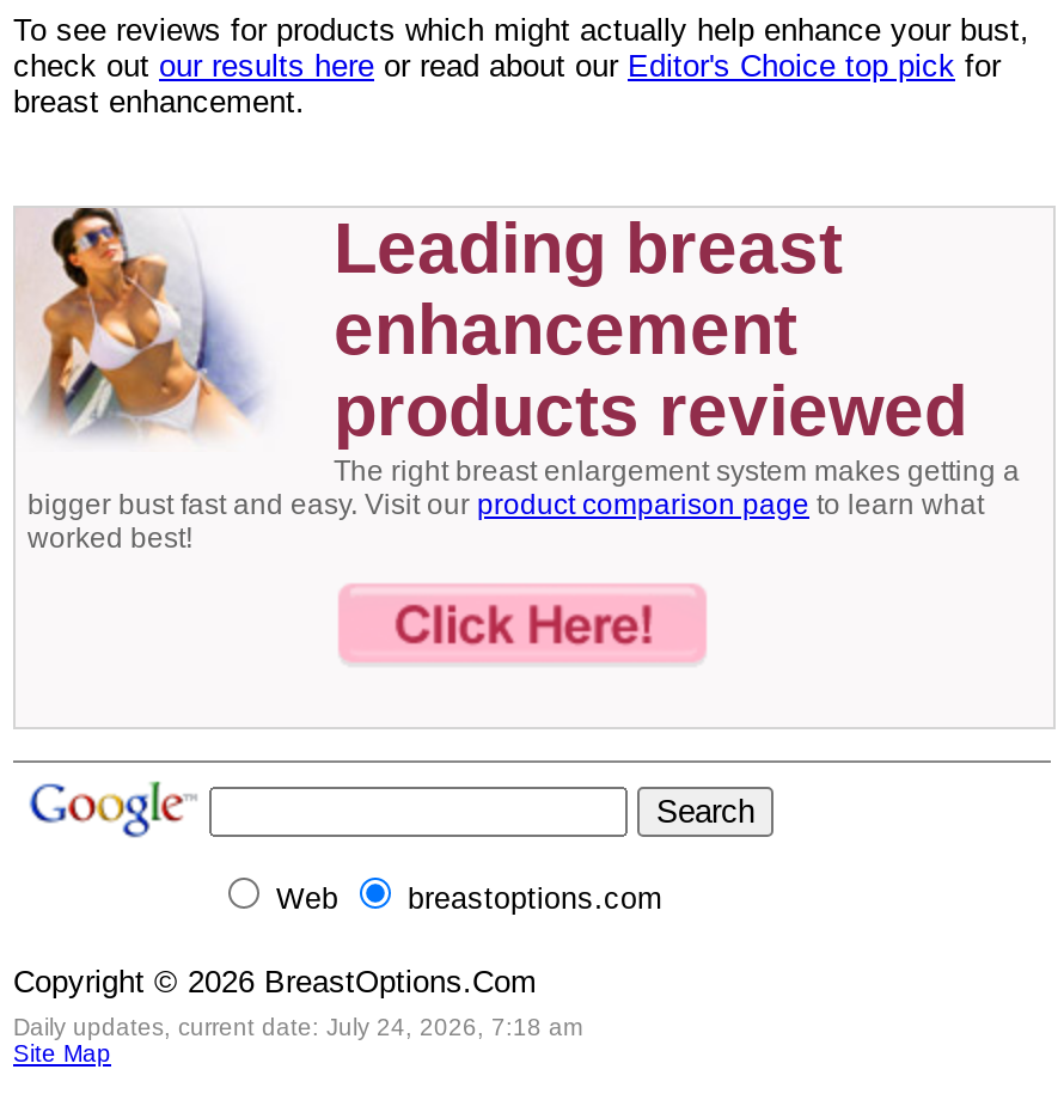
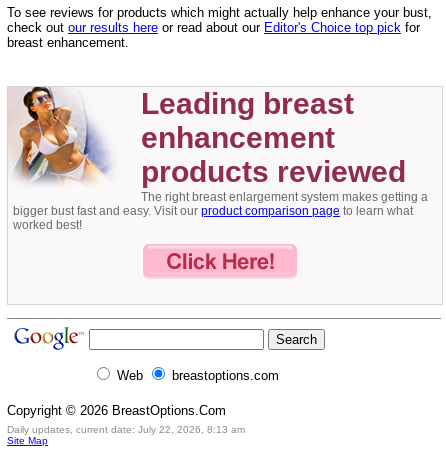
[13,1015,582,1041] Daily updates, current date: July 24, 2026, 7:18 am -> [7,424,245,435] Daily updates, current date: July 22, 2026, 8:13 am

